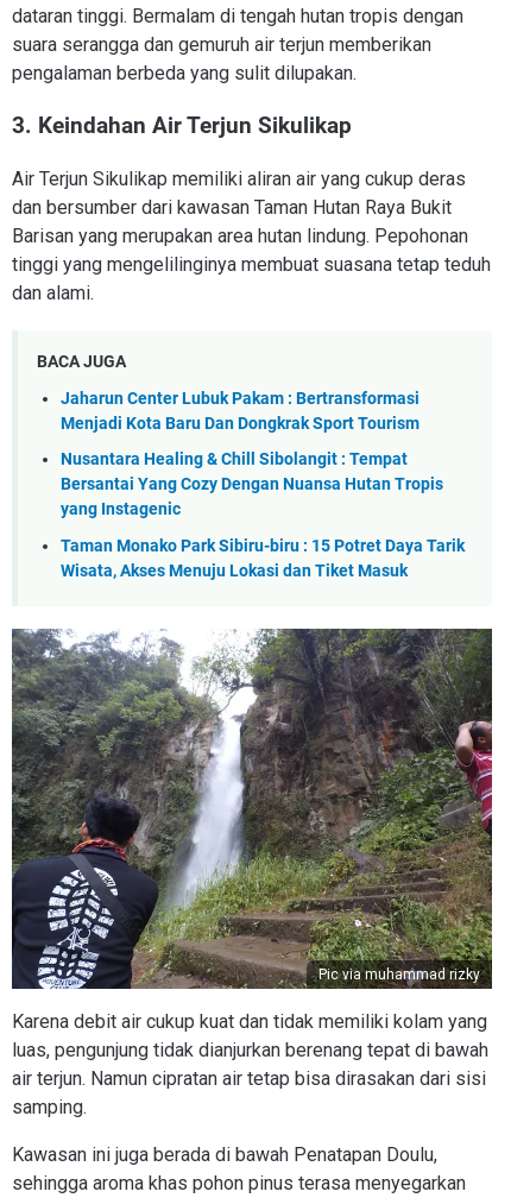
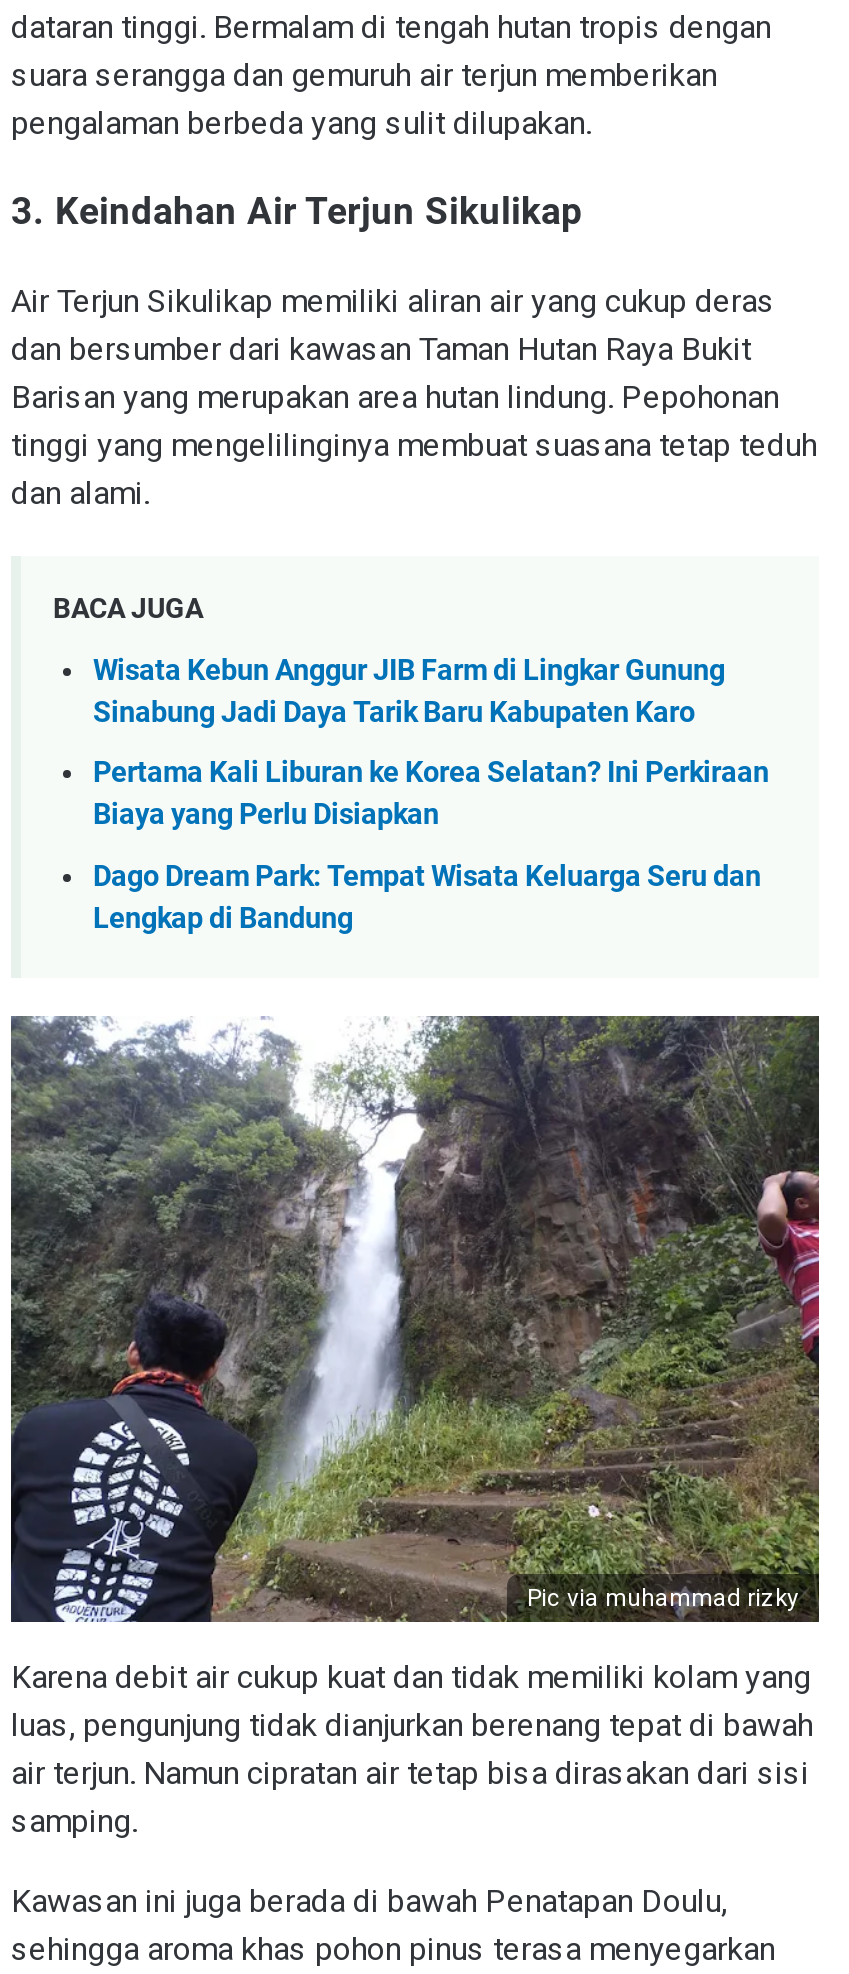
[61,388,419,434] Jaharun Center Lubuk Pakam : Bertransformasi | Menjadi Kota Baru Dan Dongkrak Sport Tourism -> [93,654,725,730] Wisata Kebun Anggur JIB Farm di Lingkar Gunung | Sinabung Jadi Daya Tarik Baru Kabupaten Karo
[61,450,443,520] Nusantara Healing & Chill Sibolangit : Tempat | Bersantai Yang Cozy Dengan Nuansa Hutan Tropis | yang Instagenic -> [93,757,769,833] Pertama Kali Liburan ke Korea Selatan? Ini Perkiraan | Biaya yang Perlu Disiapkan
[61,536,465,581] Taman Monako Park Sibiru-biru : 15 Potret Daya Tarik | Wisata, Akses Menuju Lokasi dan Tiket Masuk -> [93,860,761,936] Dago Dream Park: Tempat Wisata Keluarga Seru dan | Lengkap di Bandung

